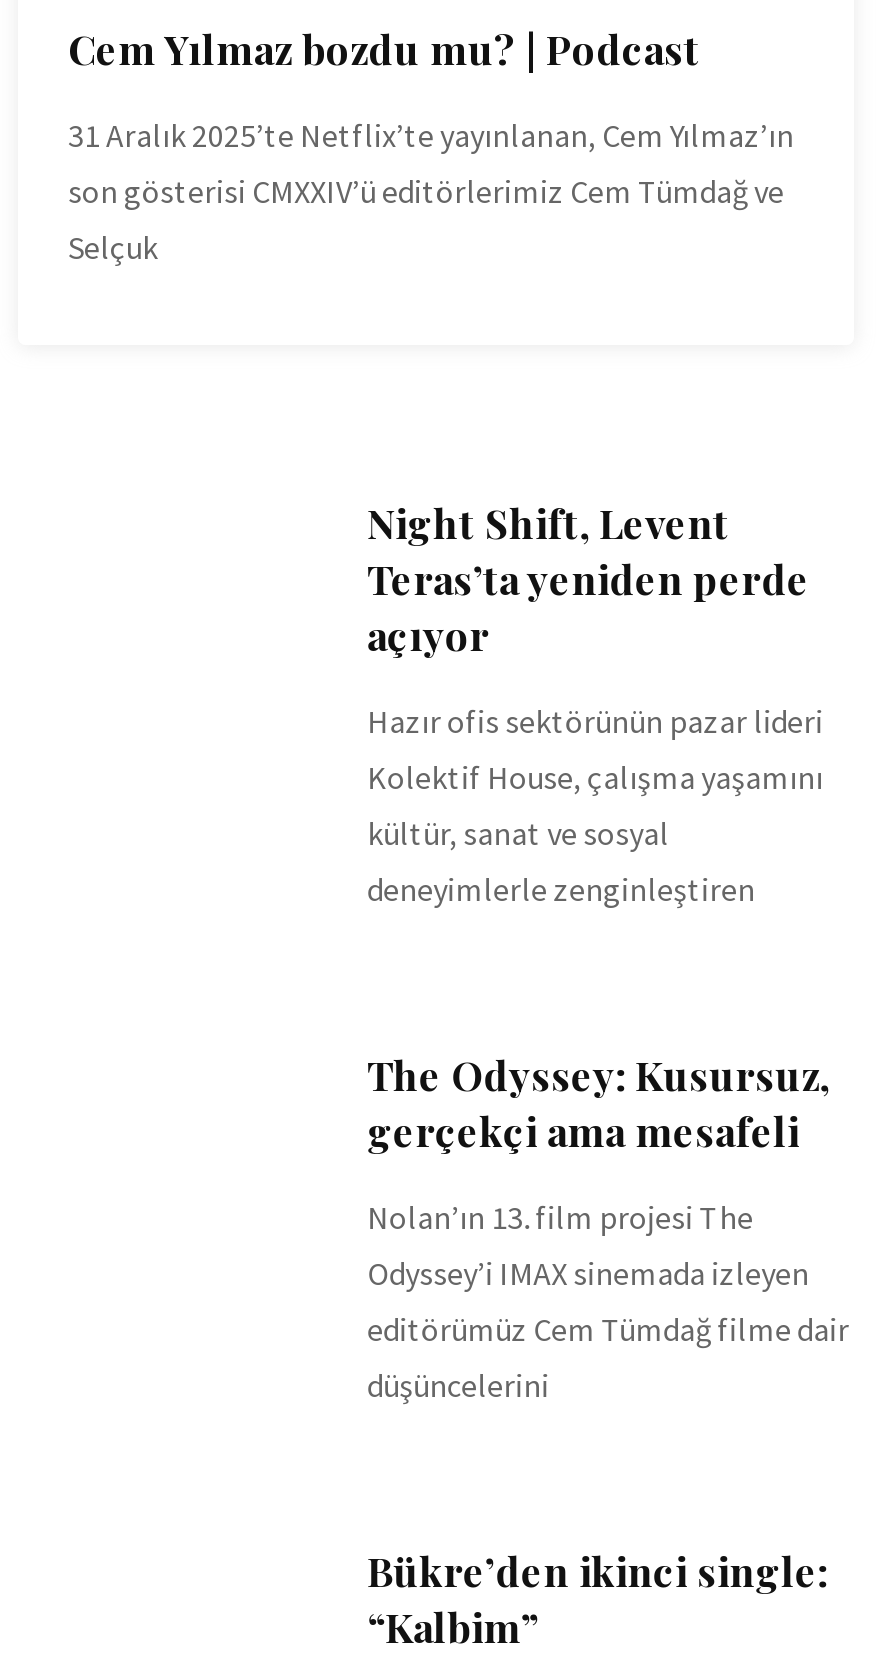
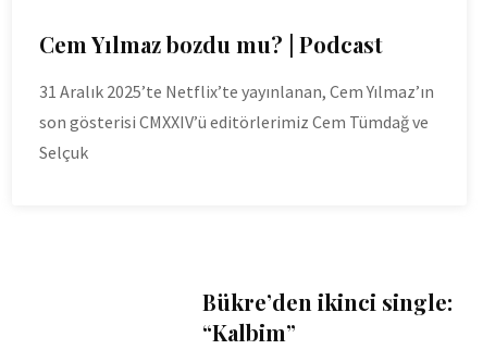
[367,495,823,909] Night Shift, Levent | Teras’ta yeniden perde | açıyor | Hazır ofis sektörünün pazar lideri | Kolektif House, çalışma yaşamını | kültür, sanat ve sosyal | deneyimlerle zenginleştiren -> none
[367,1047,849,1405] The Odyssey: Kusursuz, | gerçekçi ama mesafeli | Nolan’ın 13. film projesi The | Odyssey’i IMAX sinemada izleyen | editörümüz Cem Tümdağ filme dair | düşüncelerini -> none

